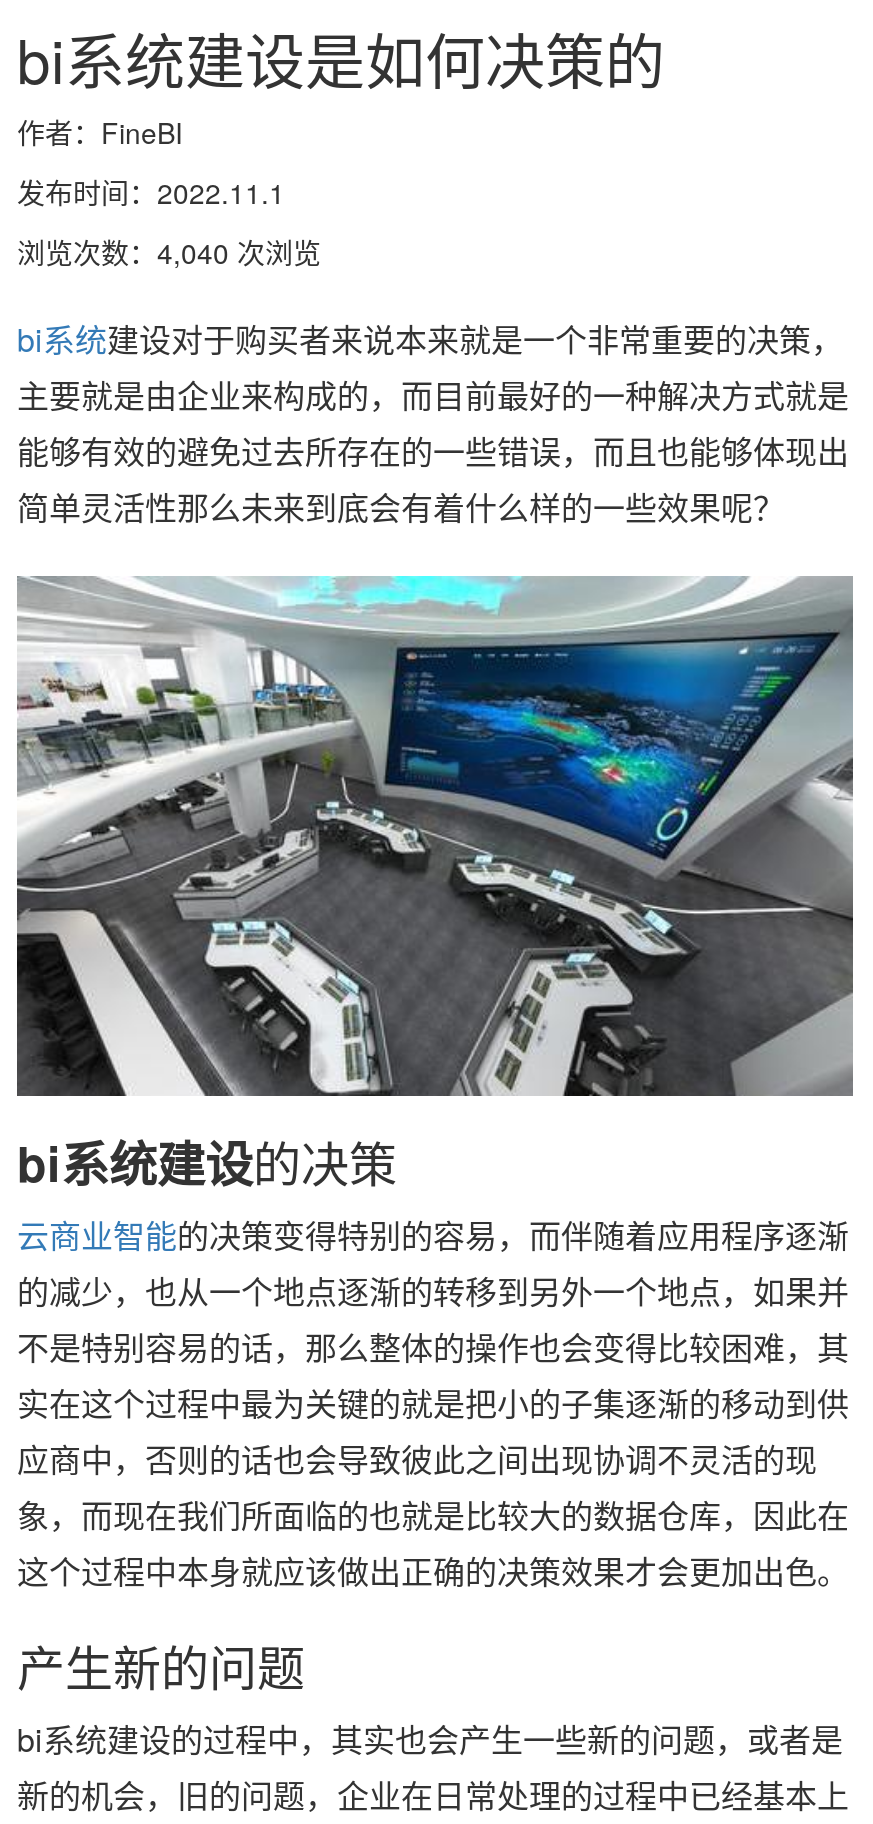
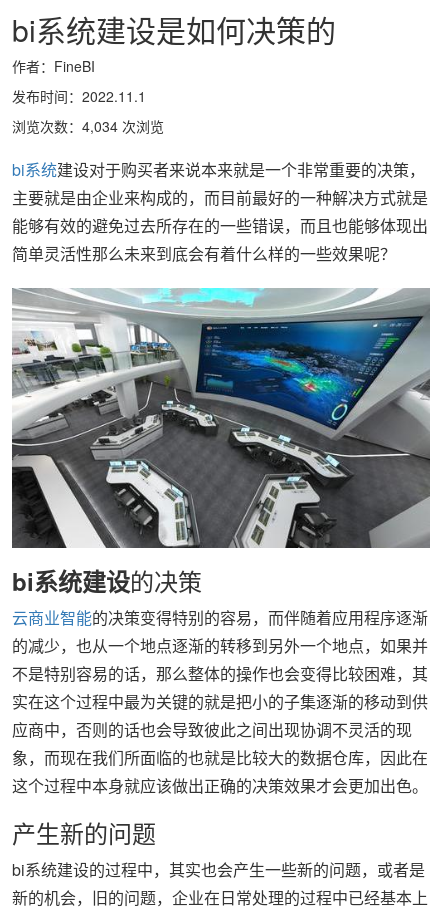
[17,232,321,272] 浏览次数：4,040 次浏览 -> [12,116,164,136] 浏览次数：4,034 次浏览

